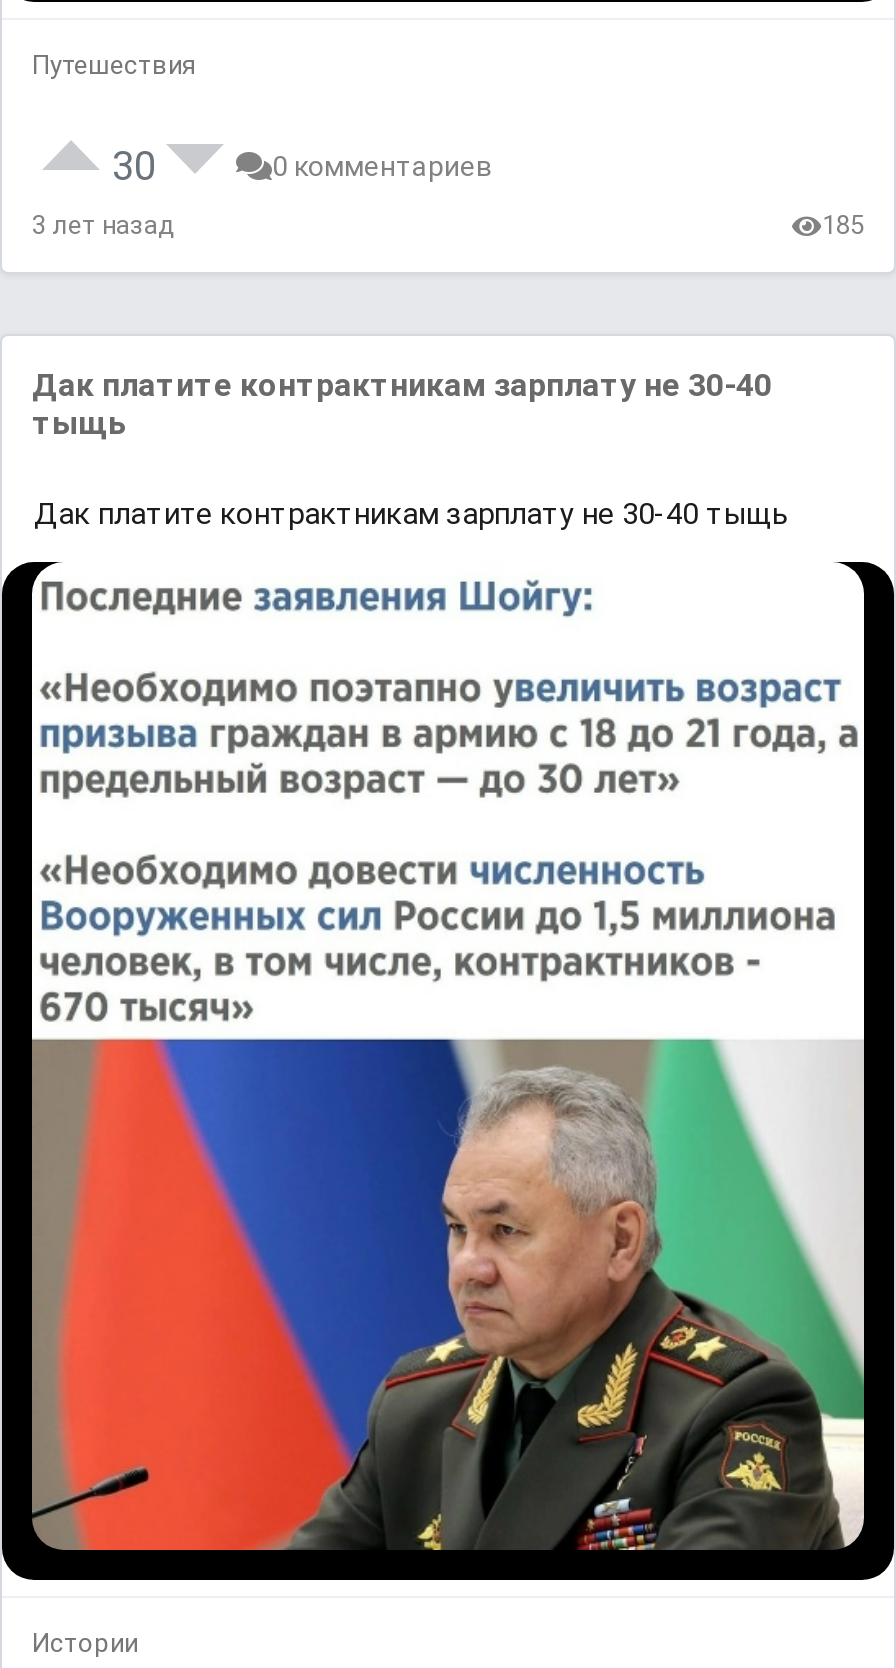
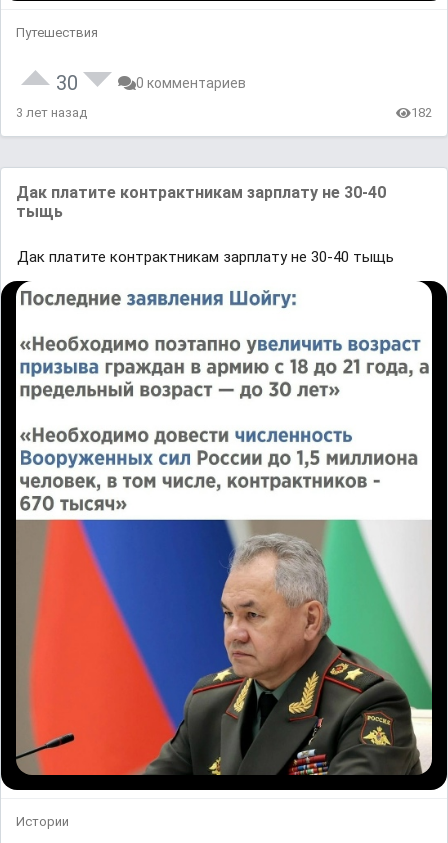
[822,211,864,241] 185 -> [411,105,432,120] 182

